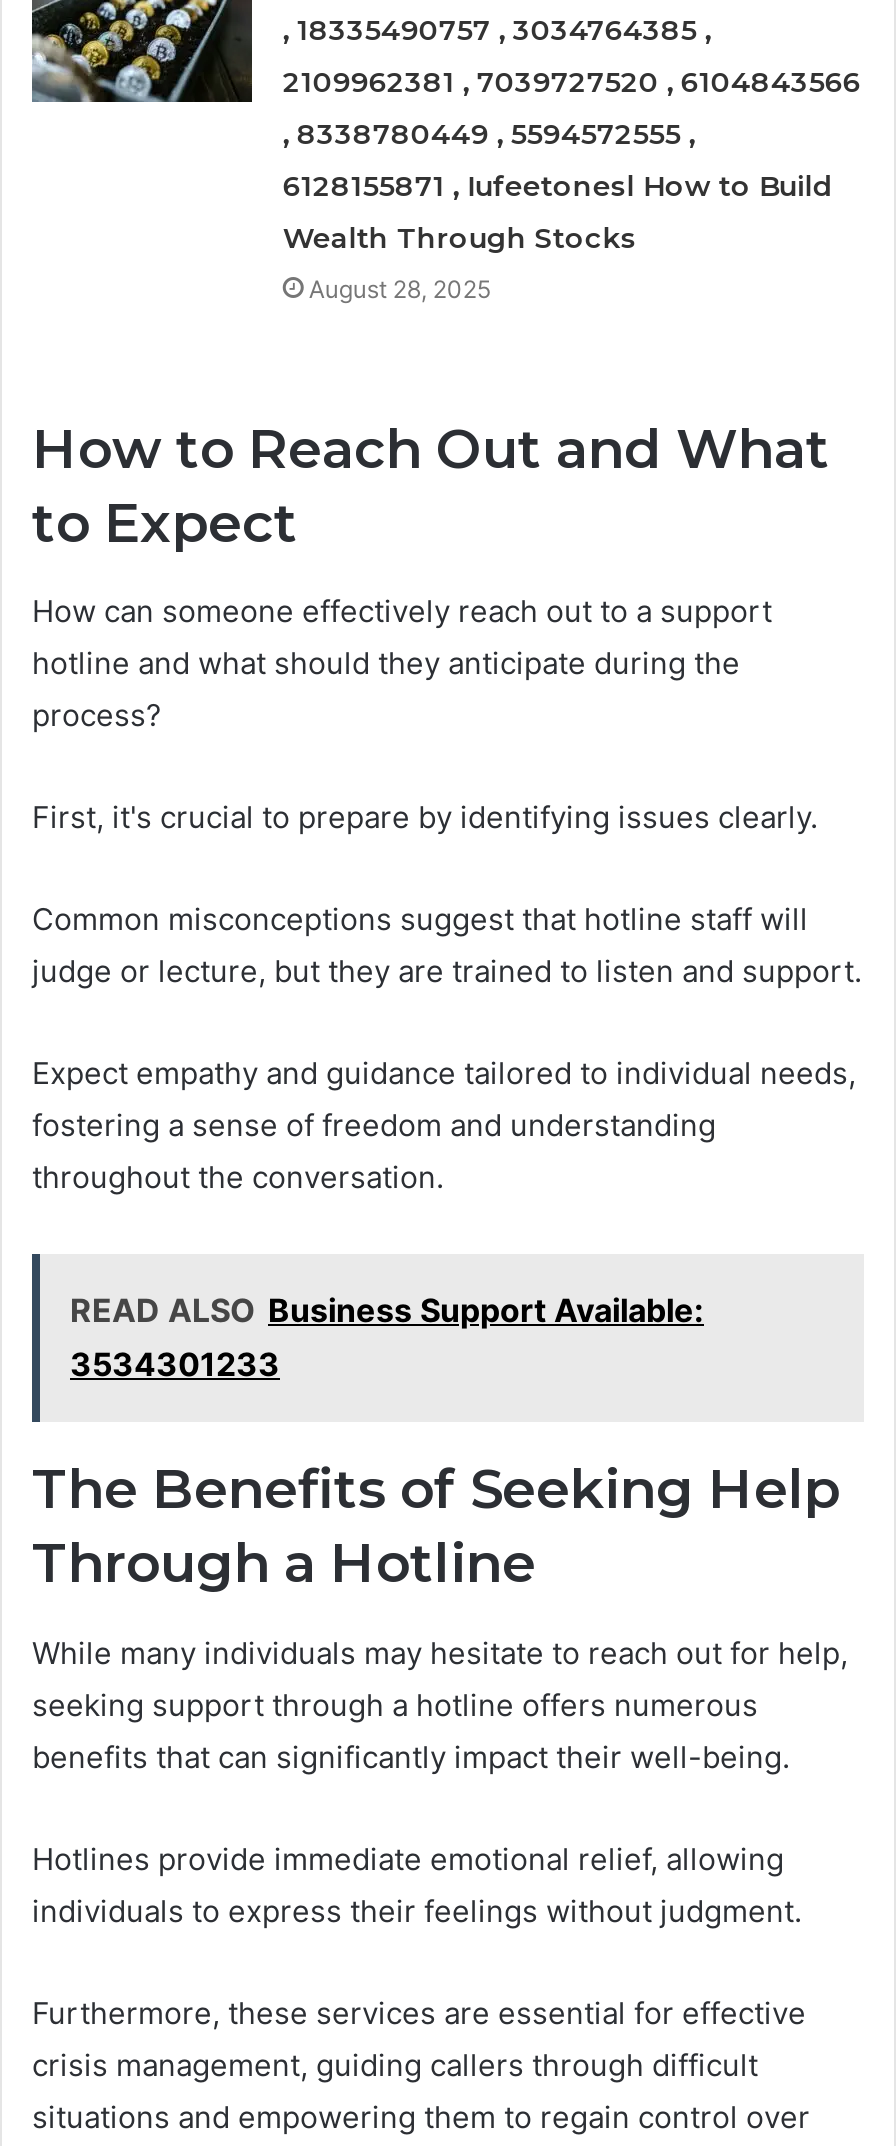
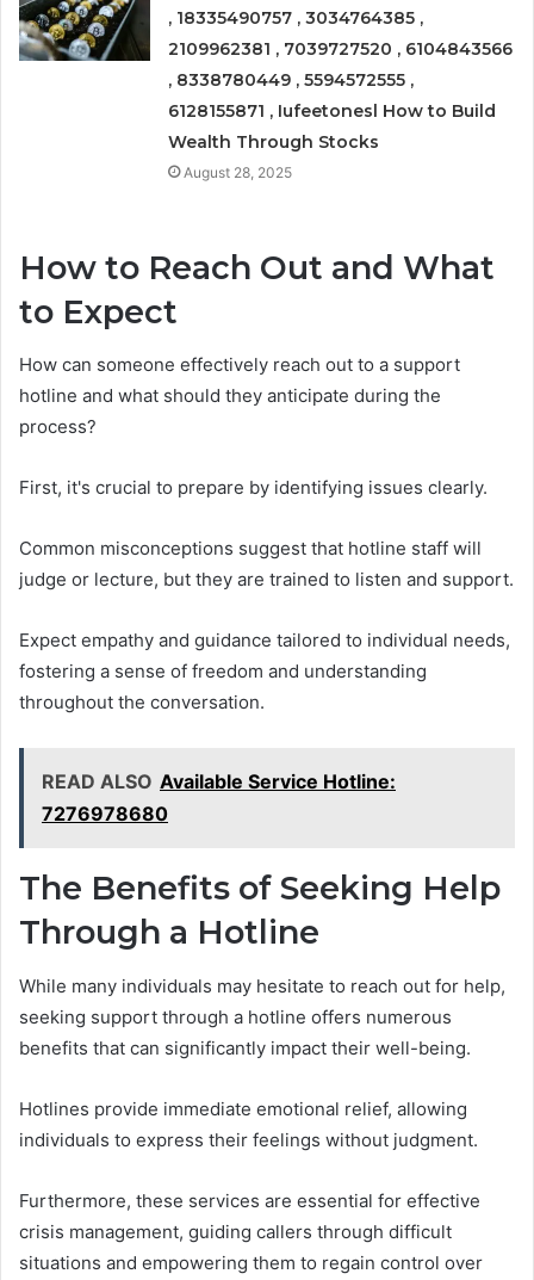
[70,1291,704,1331] READ ALSO Business Support Available: -> [42,770,396,794] READ ALSO Available Service Hotline:
[70,1345,280,1385] 3534301233 -> [42,802,168,826] 7276978680

